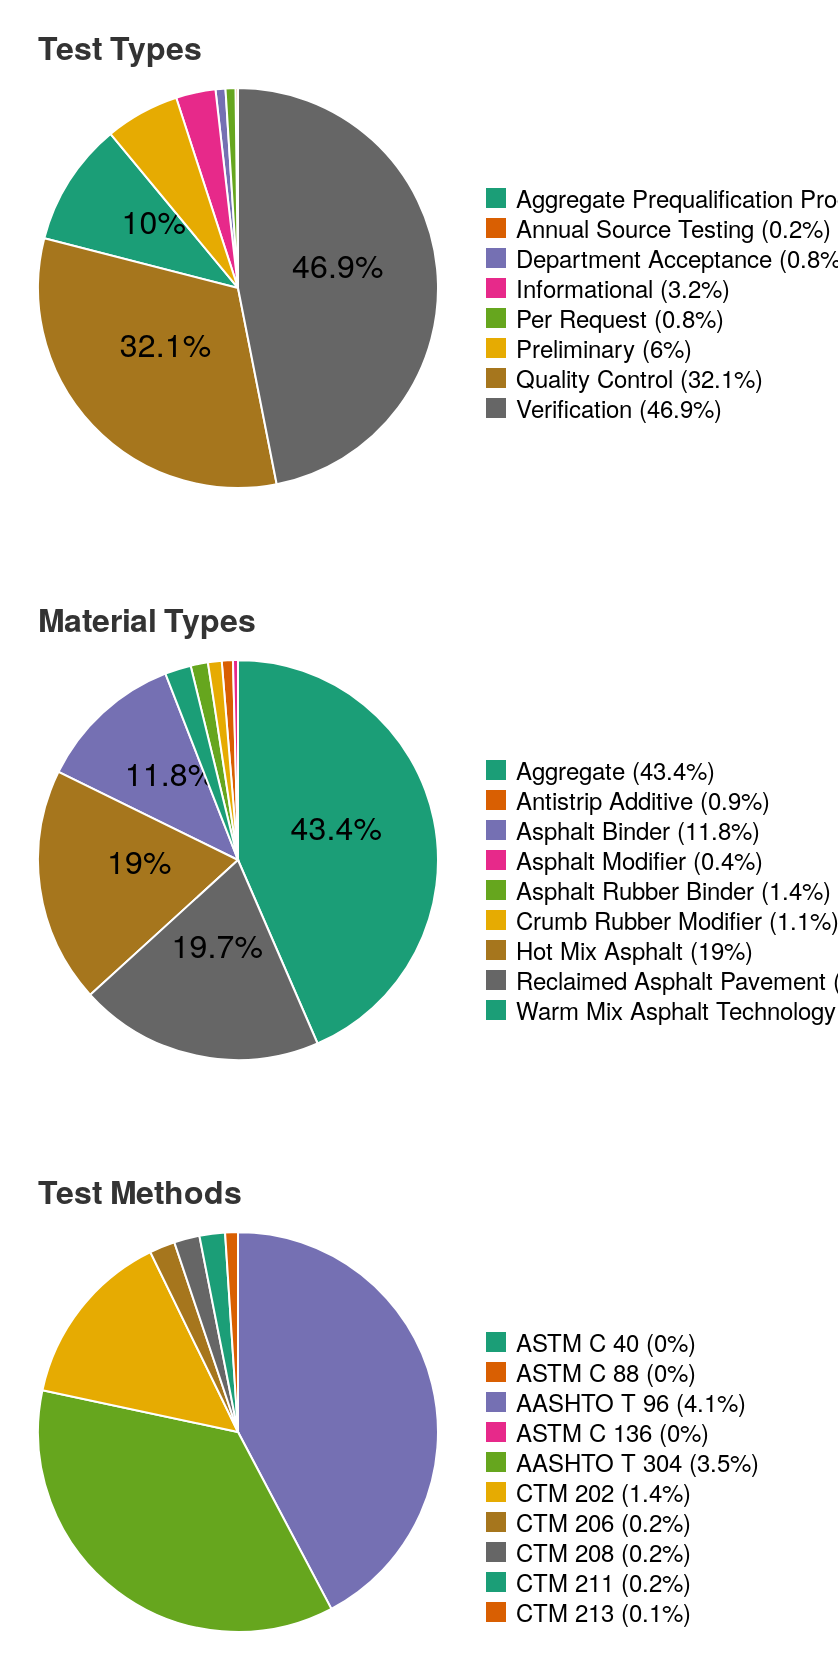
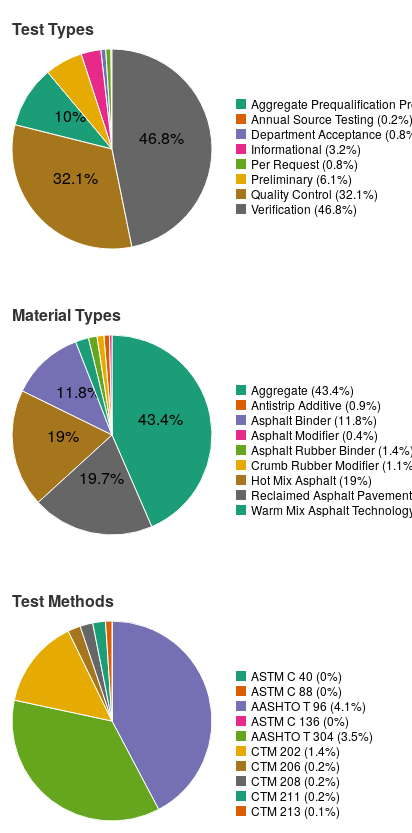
[292,241,383,287] 46.9% -> [139,126,184,149] 46.8%
[516,330,692,365] Preliminary (6%) -> [251,170,352,187] Preliminary (6.1%)
[516,390,722,425] Verification (46.9%) -> [251,200,357,217] Verification (46.8%)

